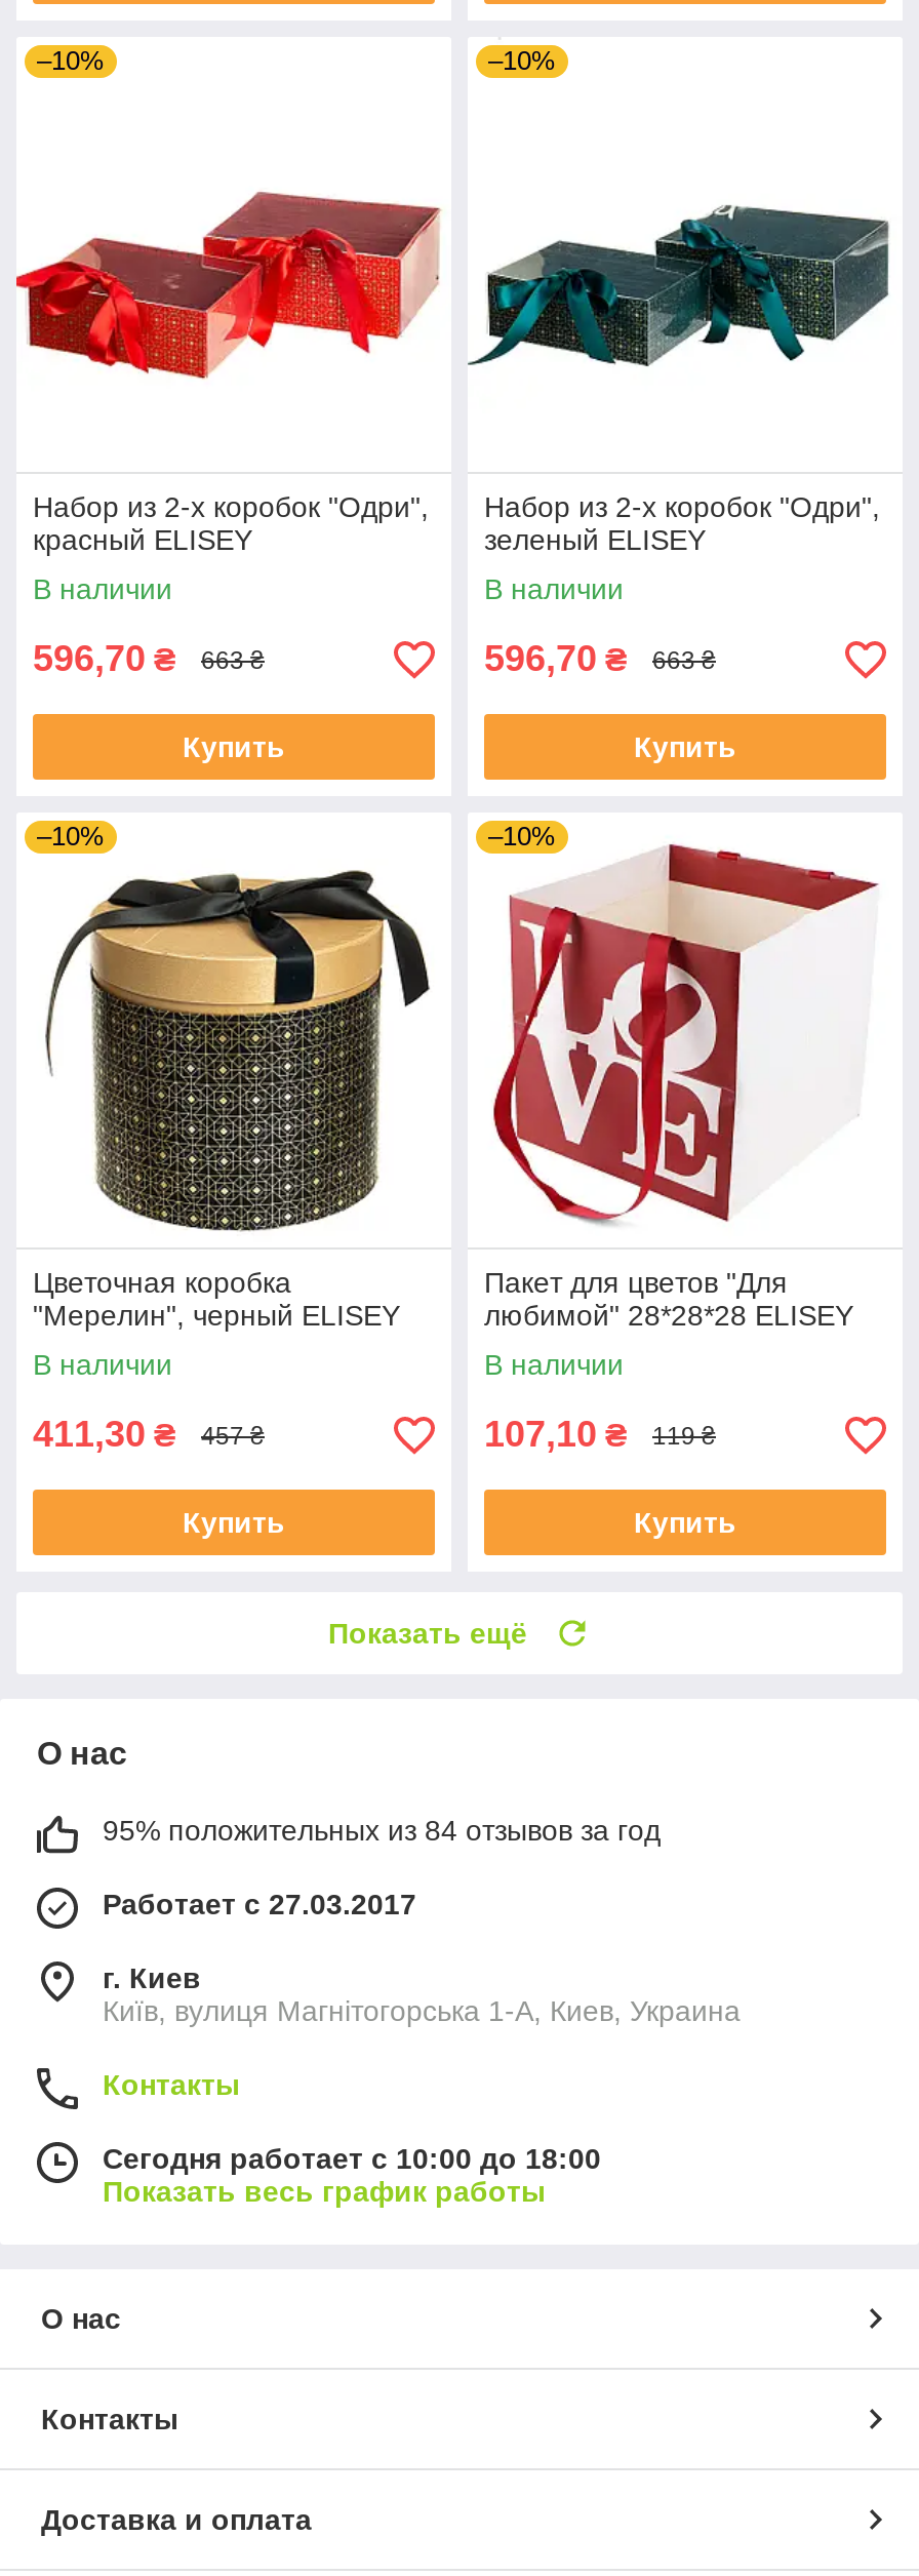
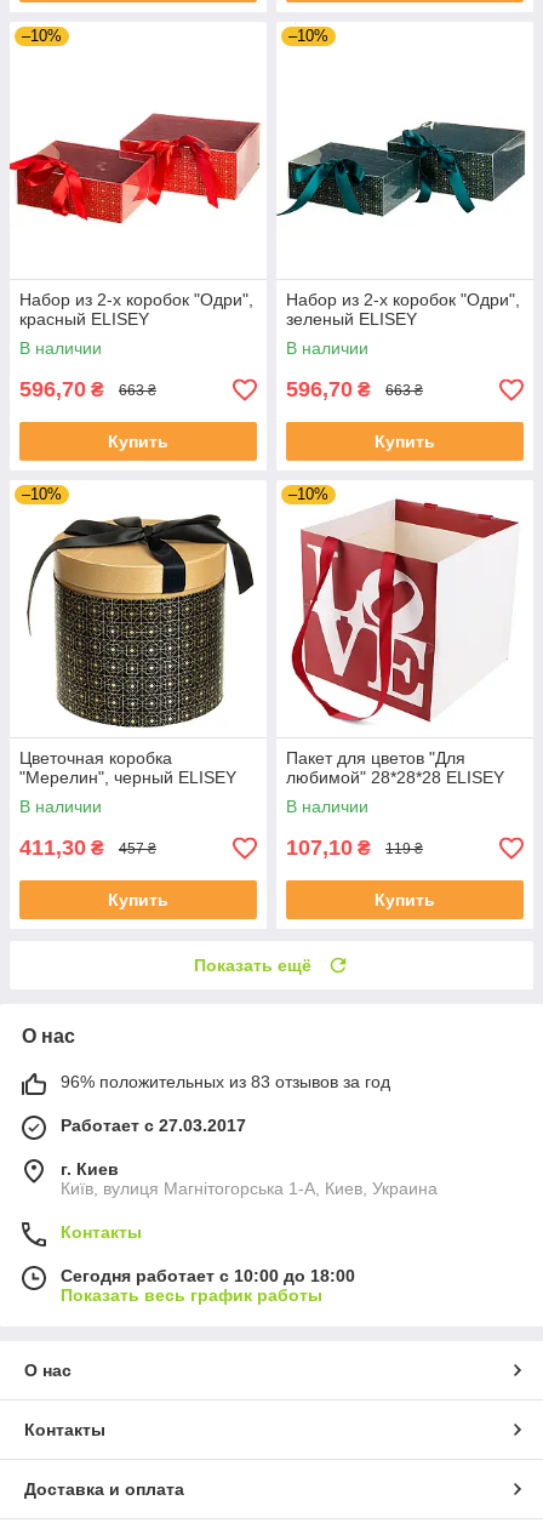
[103,1815,661,1847] 95% положительных из 84 отзывов за год -> [61,1072,390,1092] 96% положительных из 83 отзывов за год

